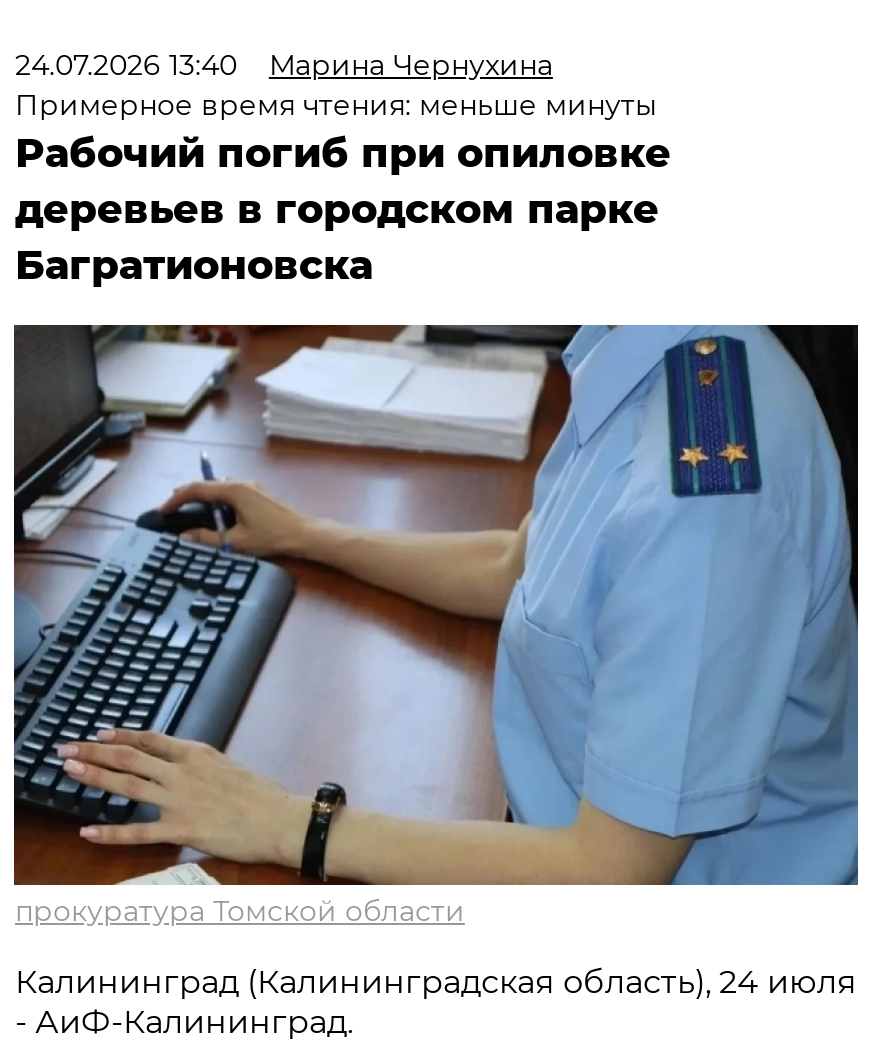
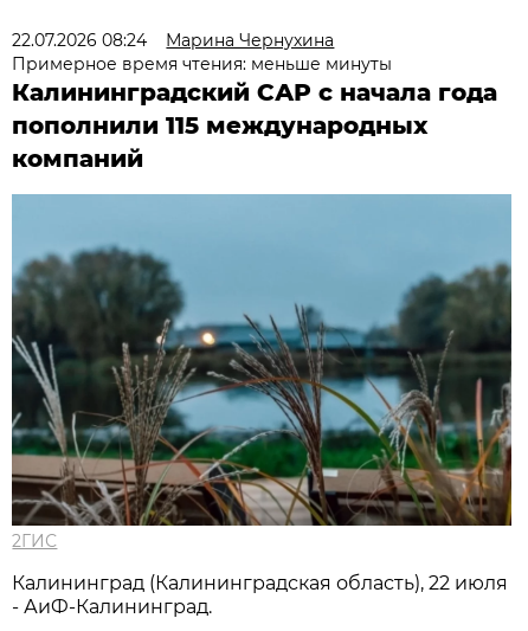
[15,47,553,83] 24.07.2026 13:40 Марина Чернухина -> [12,30,334,51] 22.07.2026 08:24 Марина Чернухина
[15,129,671,289] Рабочий погиб при опиловке | деревьев в городском парке | Багратионовска -> [12,78,498,173] Калининградский САР с начала года | пополнили 115 международных | компаний
[12,323,860,929] [image] | прокуратура Томской области -> [11,194,513,552] [image] | 2ГИС
[15,963,857,1001] Калининград (Калининградская область), 24 июля -> [12,572,508,594] Калининград (Калининградская область), 22 июля

